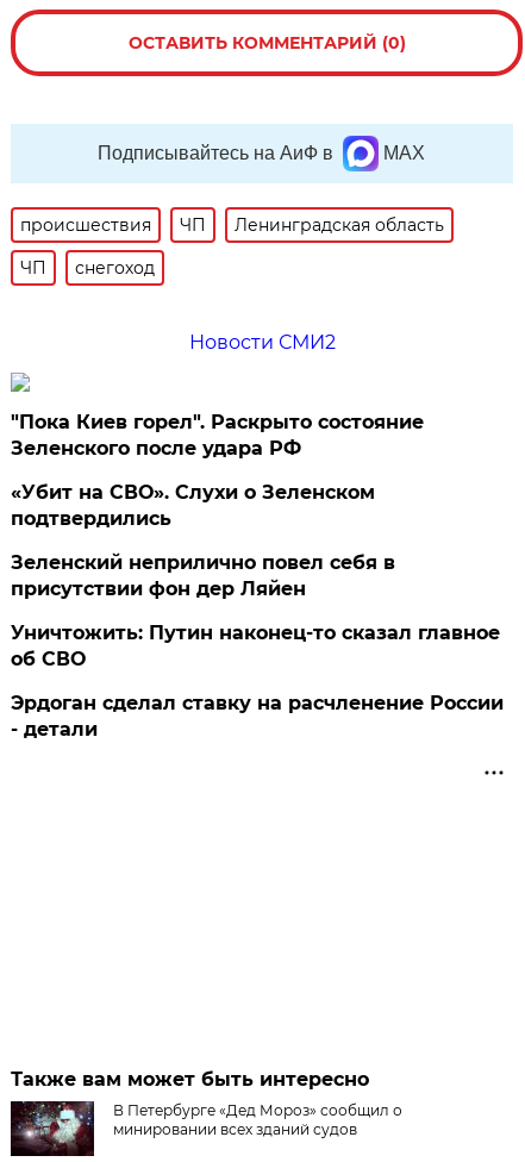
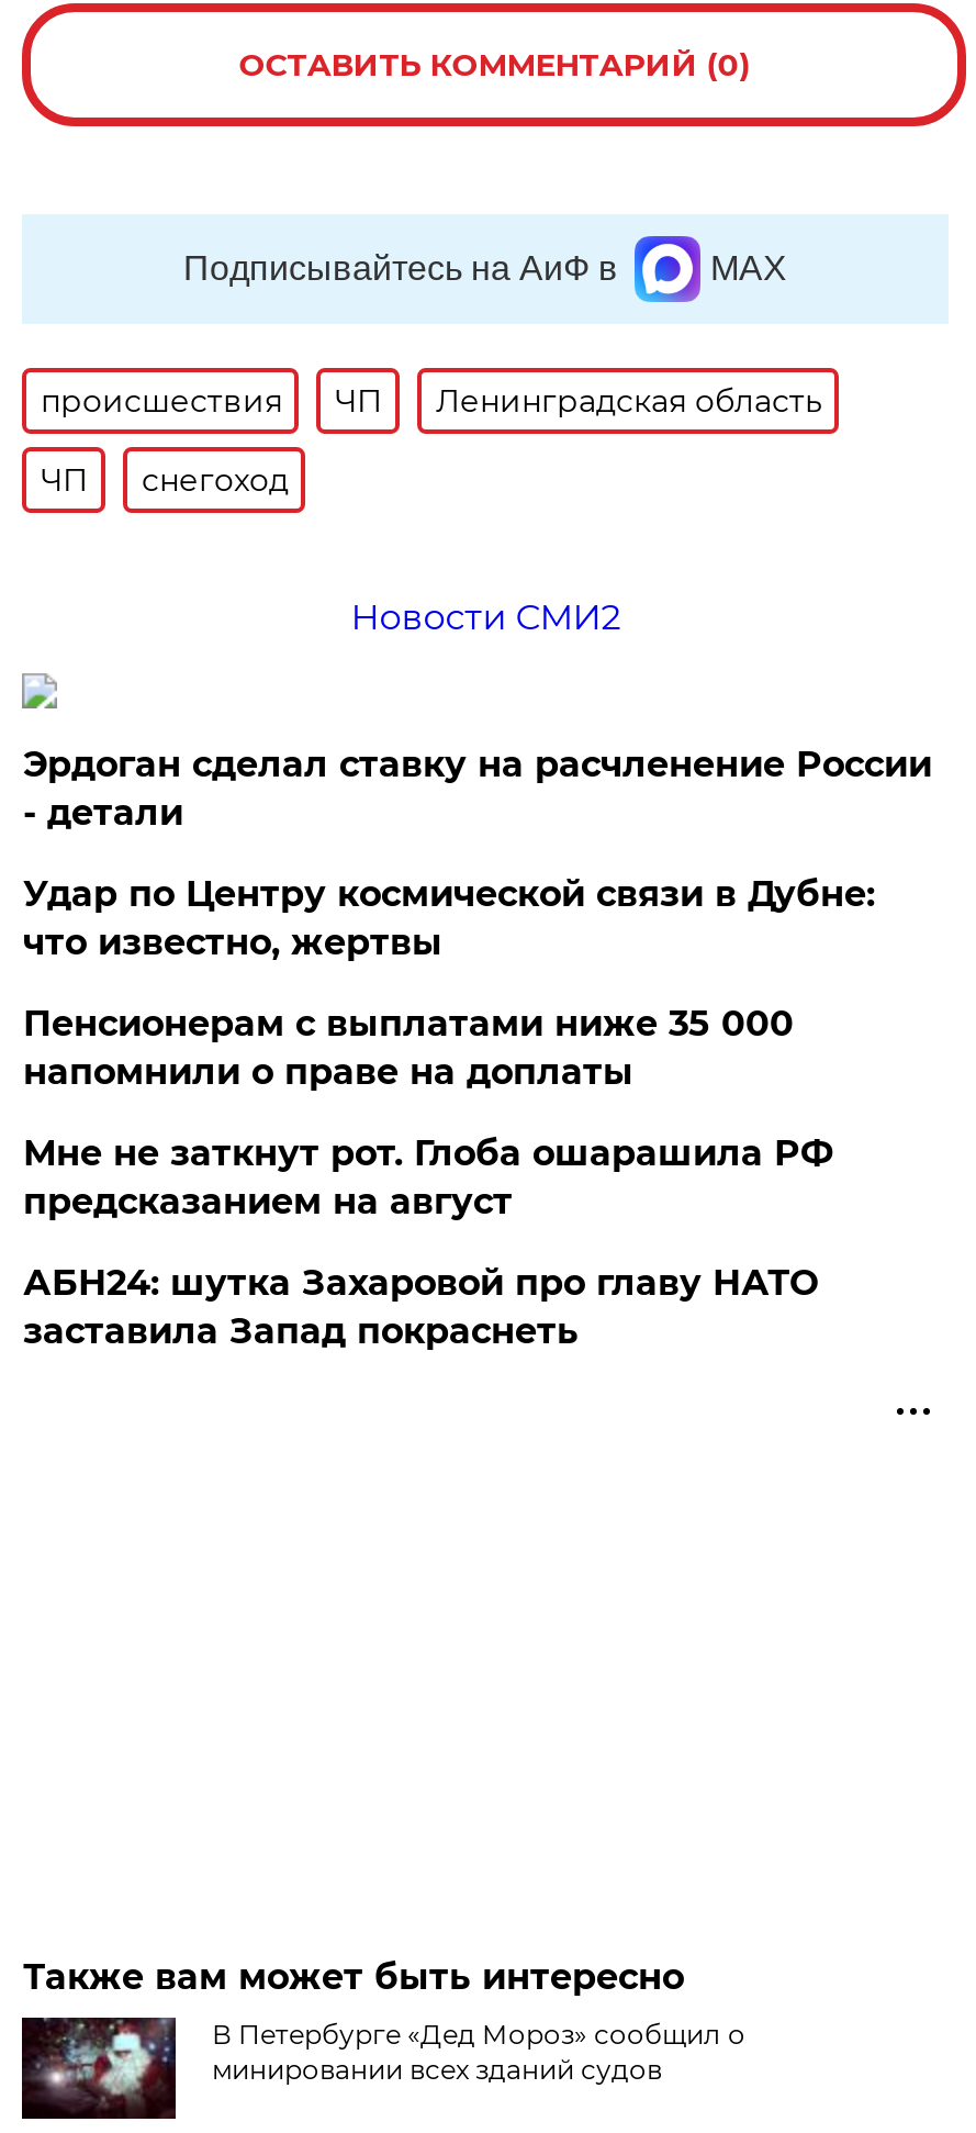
[11,411,500,670] "Пока Киев горел". Раскрыто состояние | Зеленского после удара РФ | «Убит на СВО». Слухи о Зеленском | подтвердились | Зеленский неприлично повел cебя в | присутствии фон дер Ляйен | Уничтожить: Путин наконец-то сказал главное | об СВО -> none
moved [11,692,504,741] -> [23,744,932,834]: Эрдоган сделал ставку на расчленение России | - детали
none -> [23,873,875,1352] Удар по Центру космической связи в Дубне: | что известно, жертвы | Пенсионерам с выплатами ниже 35 000 | напомнили о праве на доплаты | Мне не заткнут рот. Глоба ошарашила РФ | предсказанием на август | АБН24: шутка Захаровой про главу НАТО | заставила Запад покраснеть

